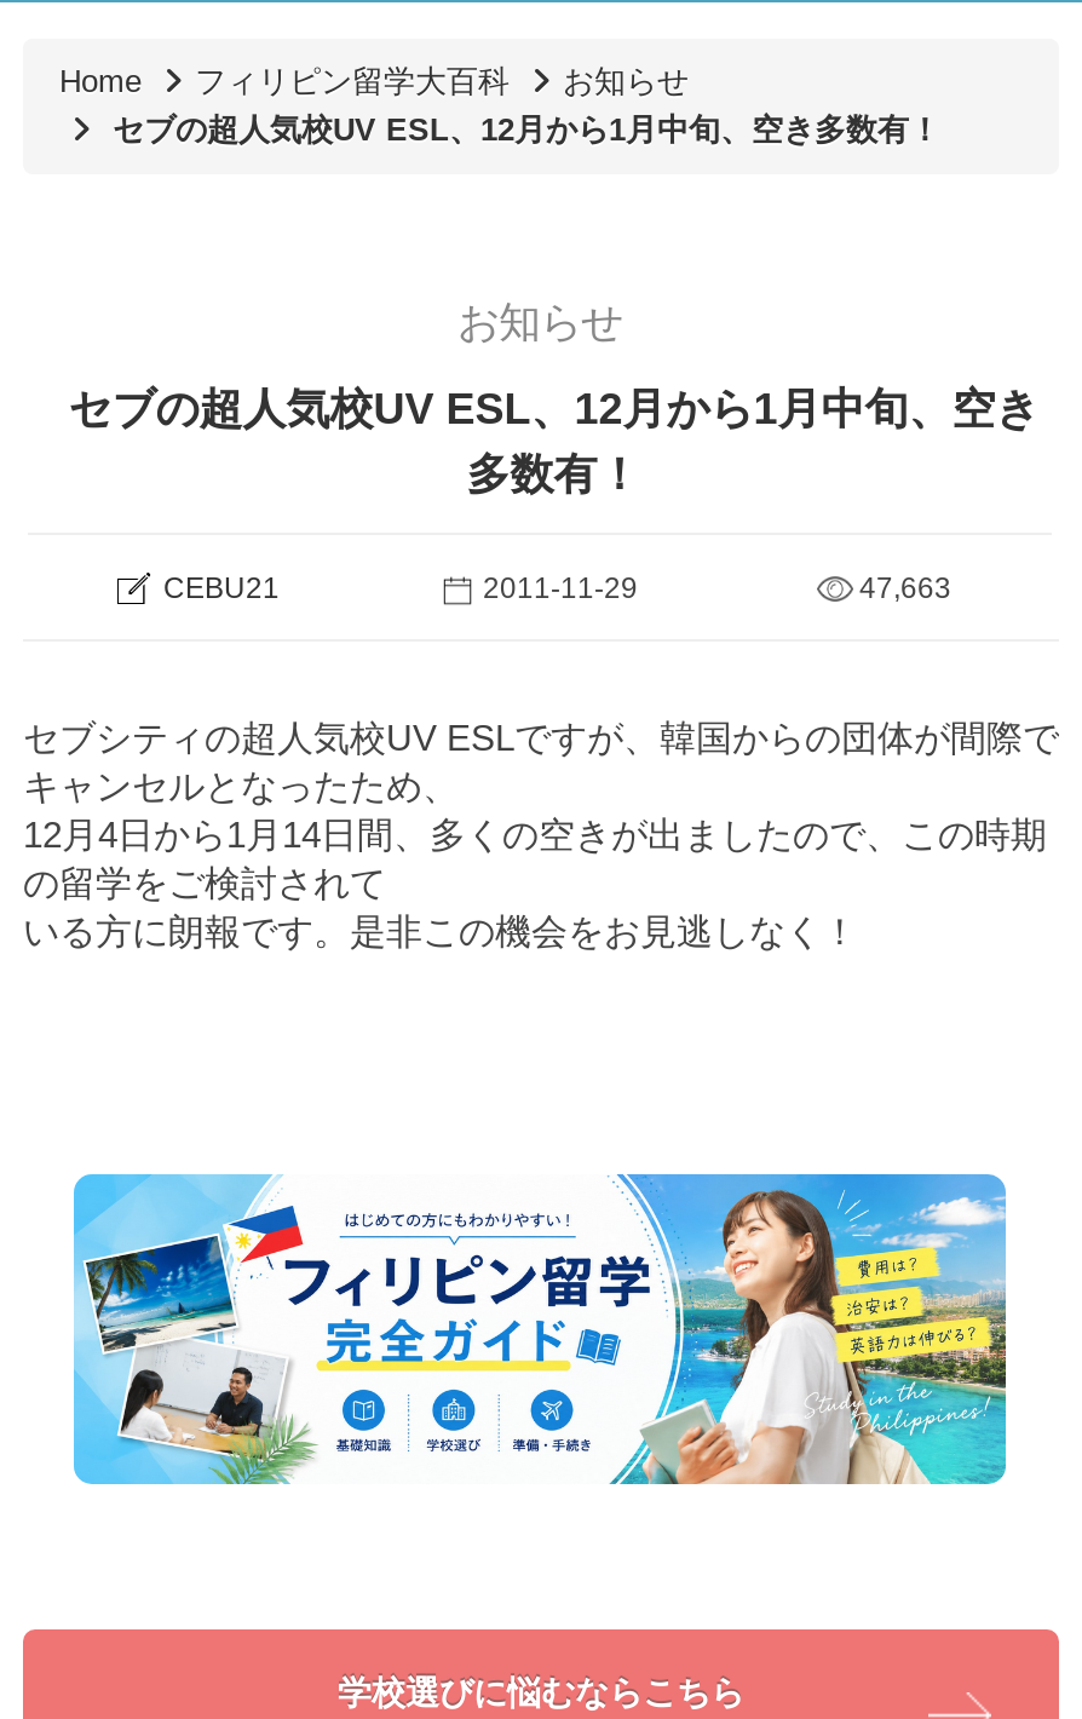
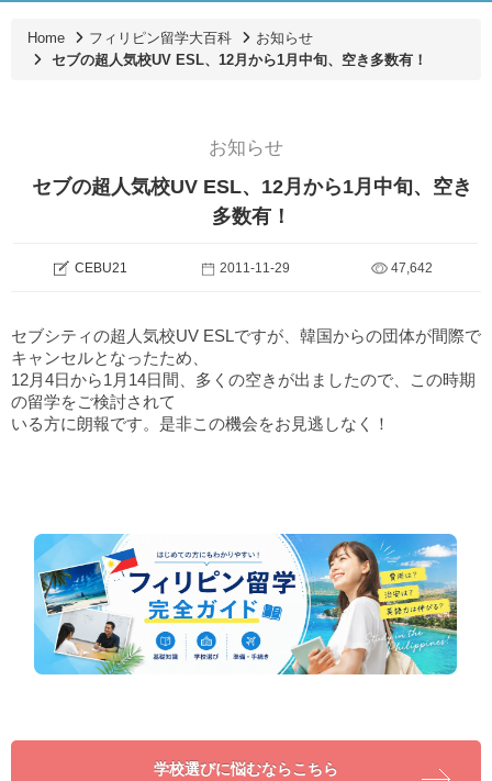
[852,571,951,605] 47,663 -> [387,260,432,276] 47,642

